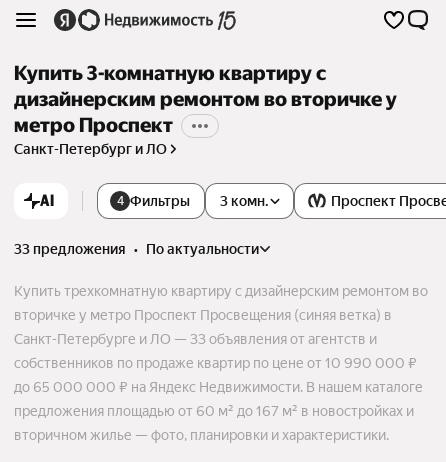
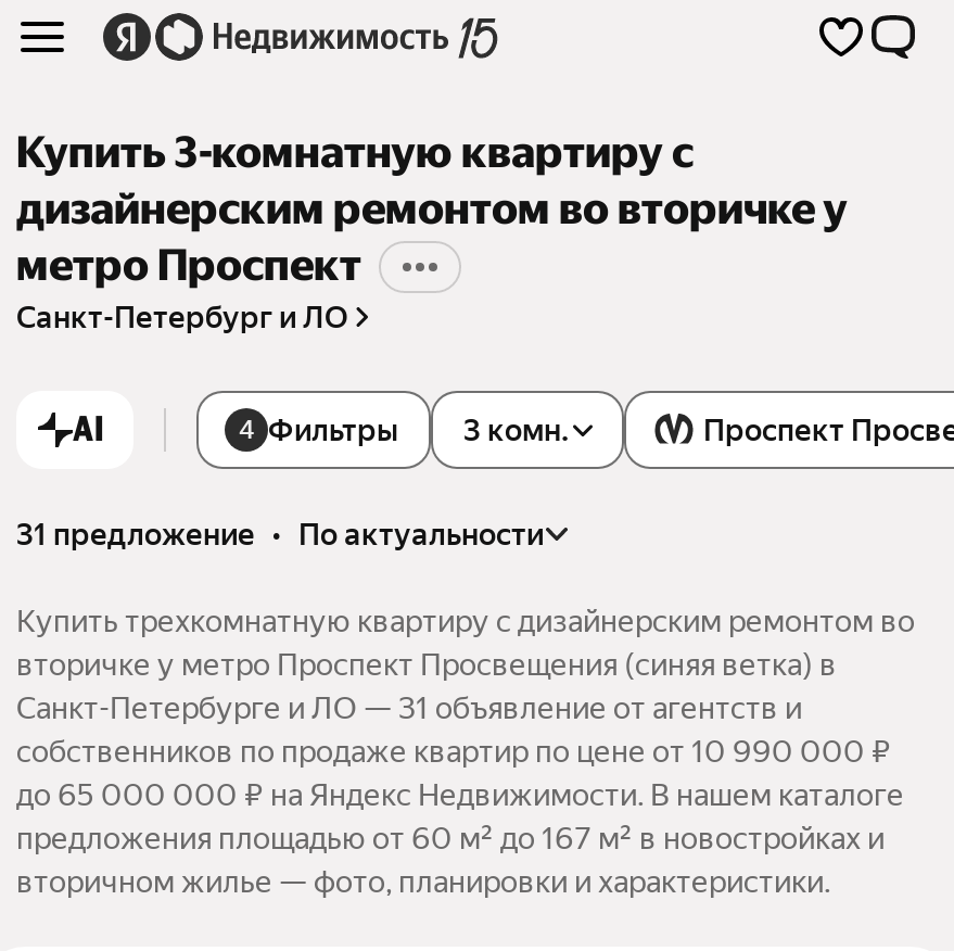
[14,241,259,257] 33 предложения • по актуальности -> [16,517,544,552] 31 предложение • по актуальности
[14,331,377,347] Санкт-Петербурге и ЛО — 33 объявления от агентств и -> [16,691,802,726] Санкт-Петербурге и ЛО — 31 объявление от агентств и

